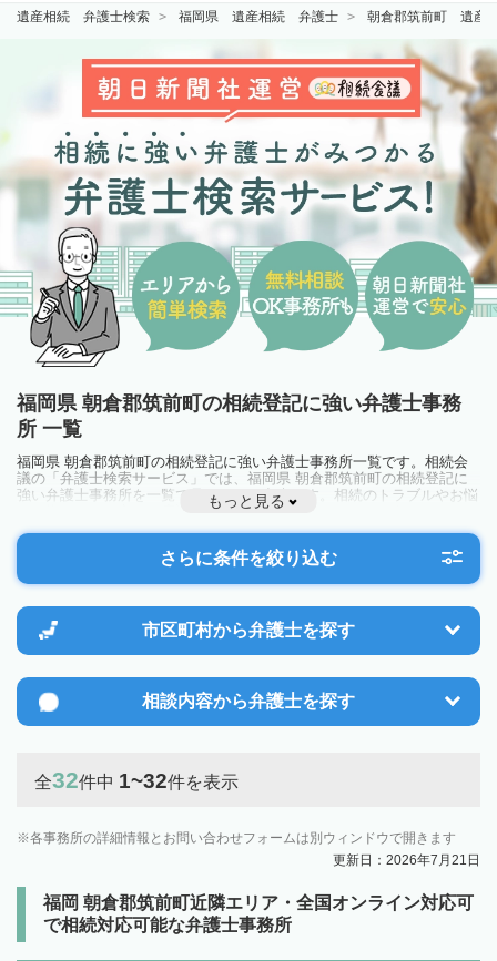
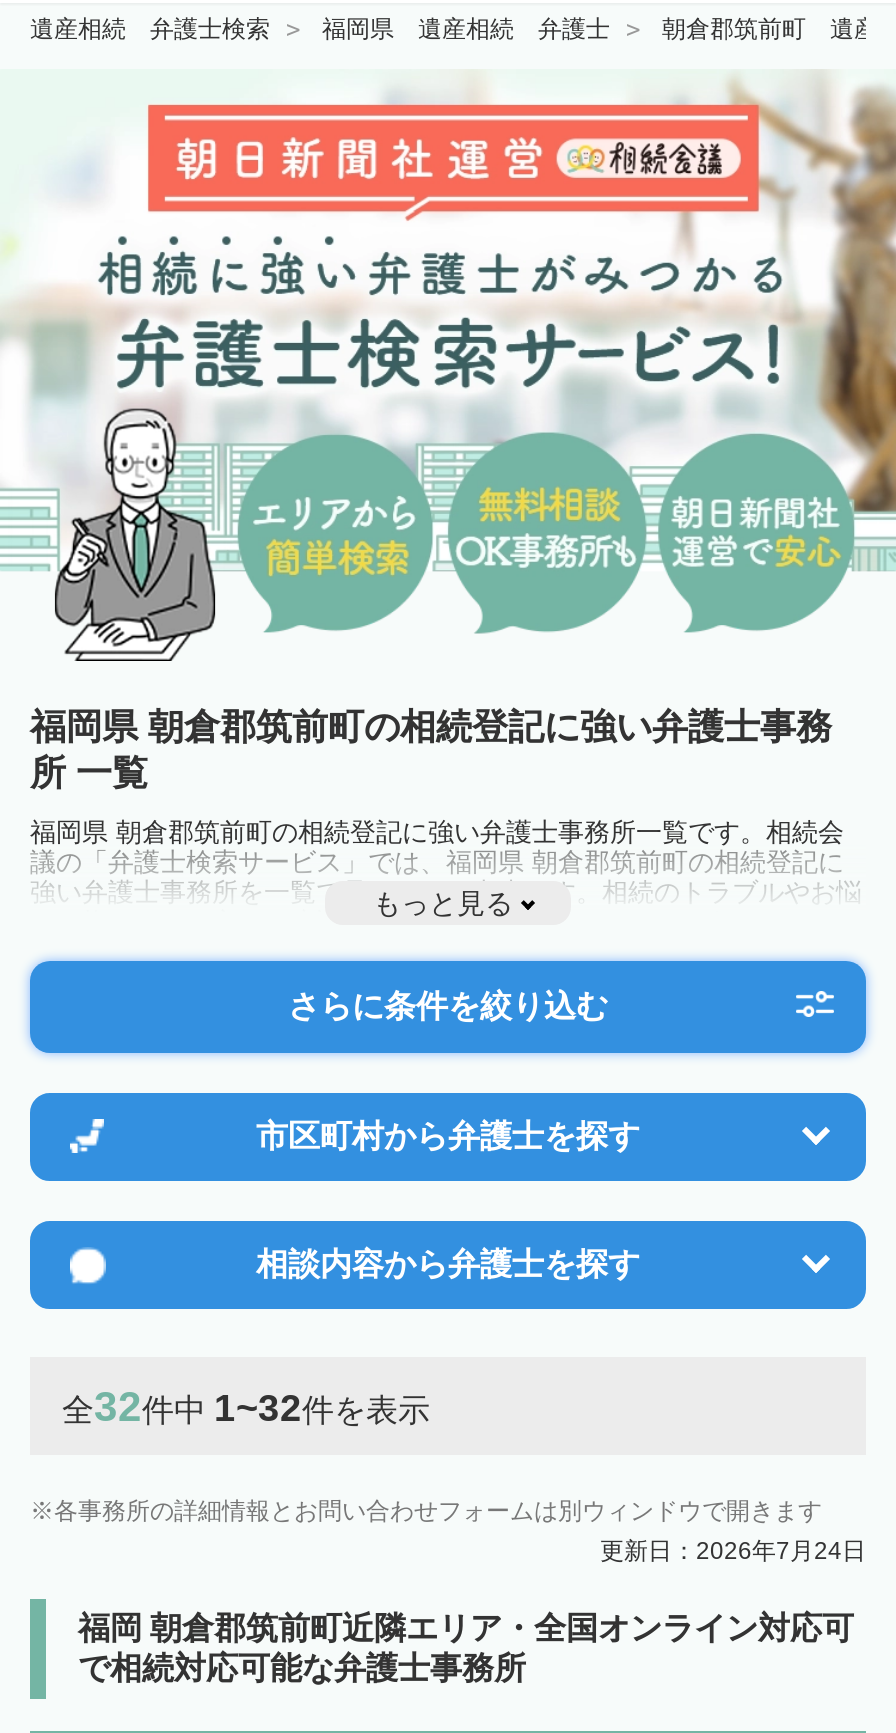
[333,852,480,868] 更新日：2026年7月21日 -> [600,1537,866,1565] 更新日：2026年7月24日

